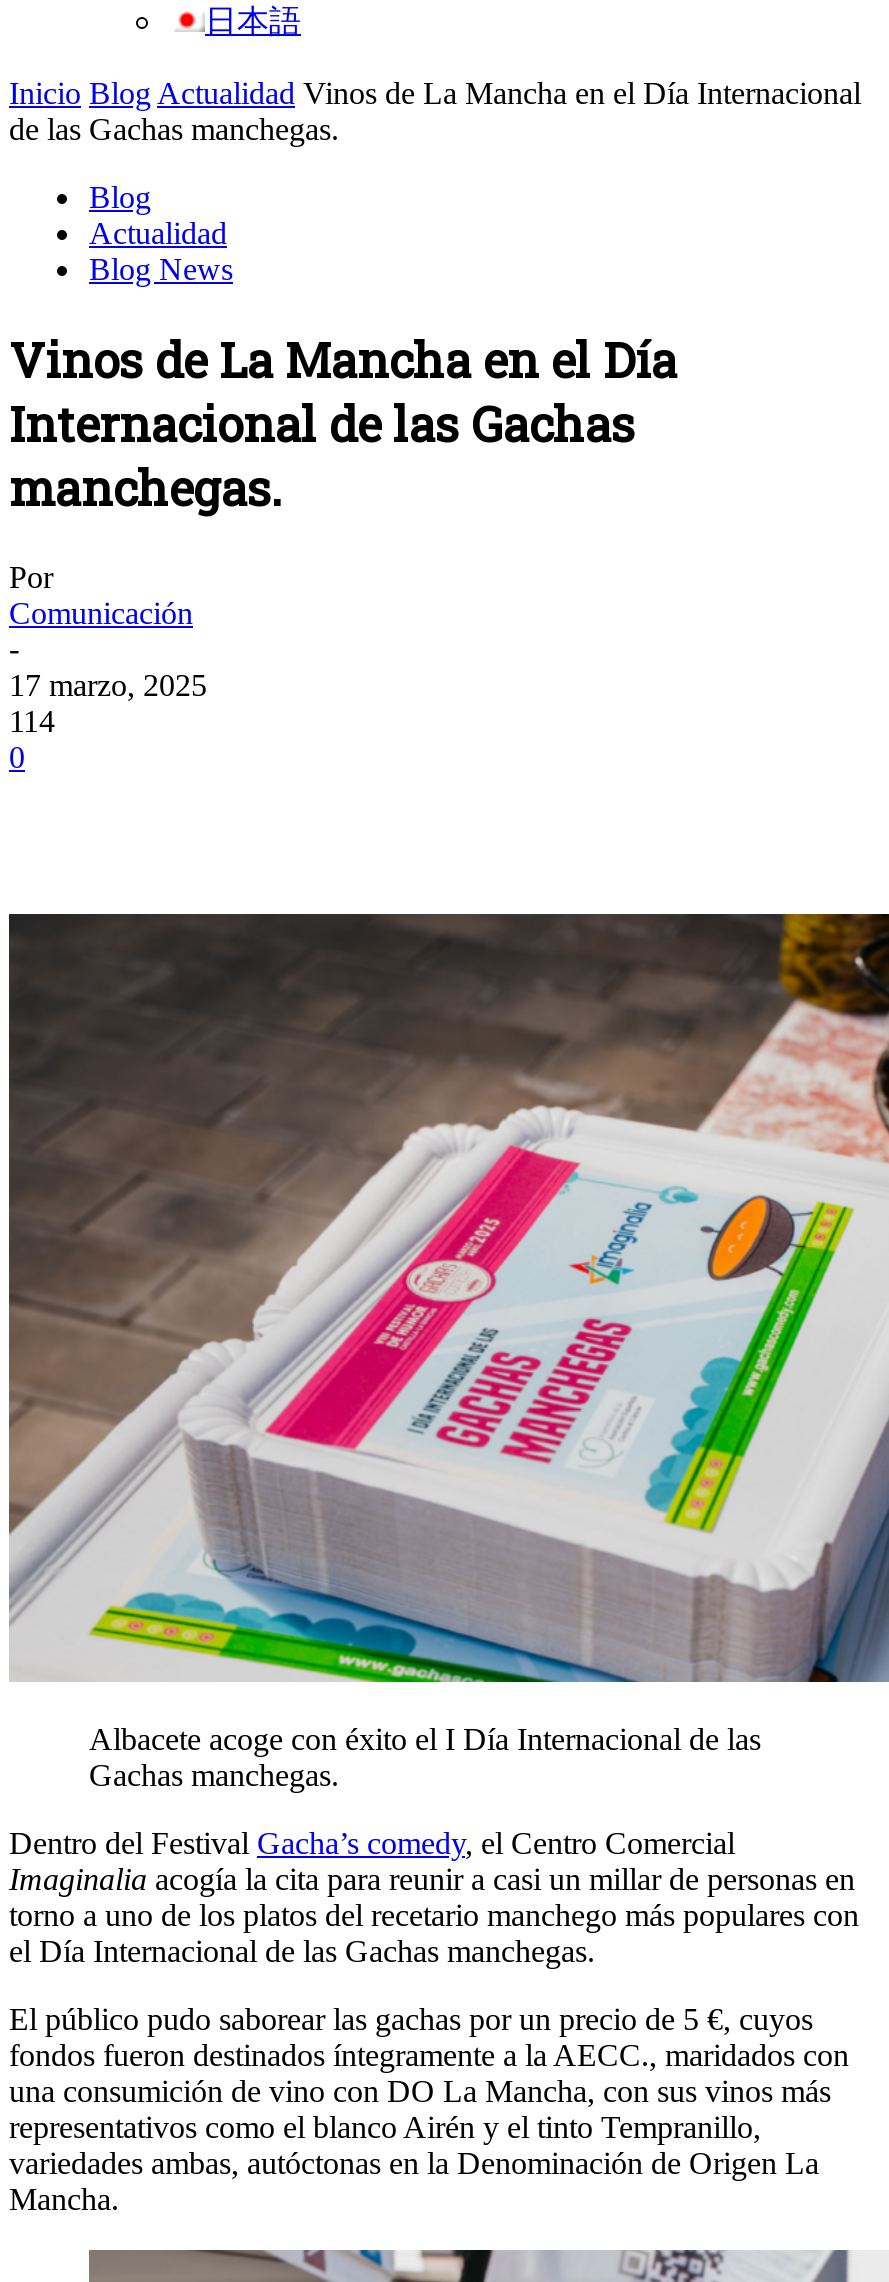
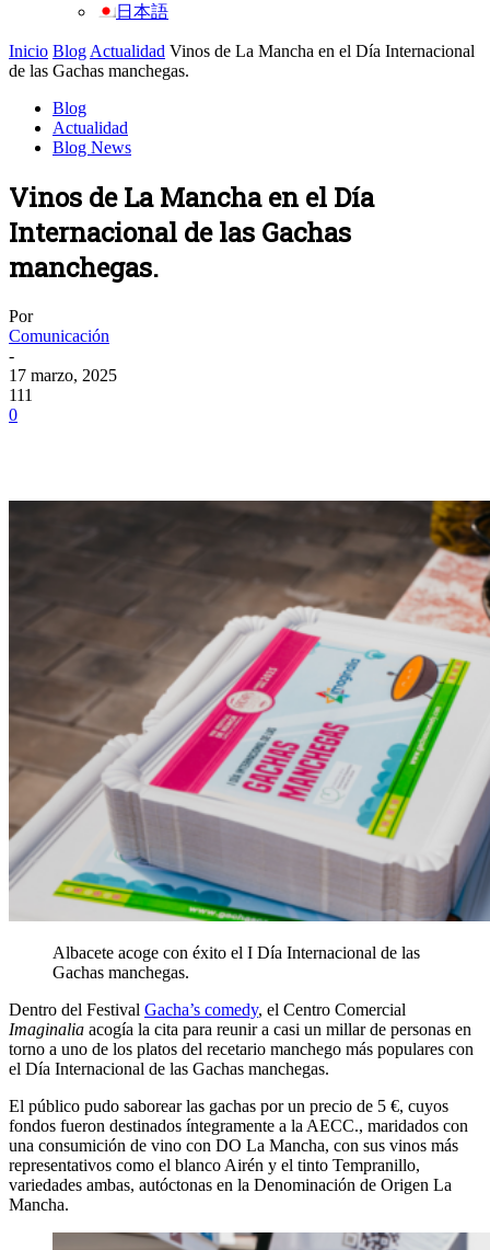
[9,704,55,738] 114 -> [9,385,33,404] 111

